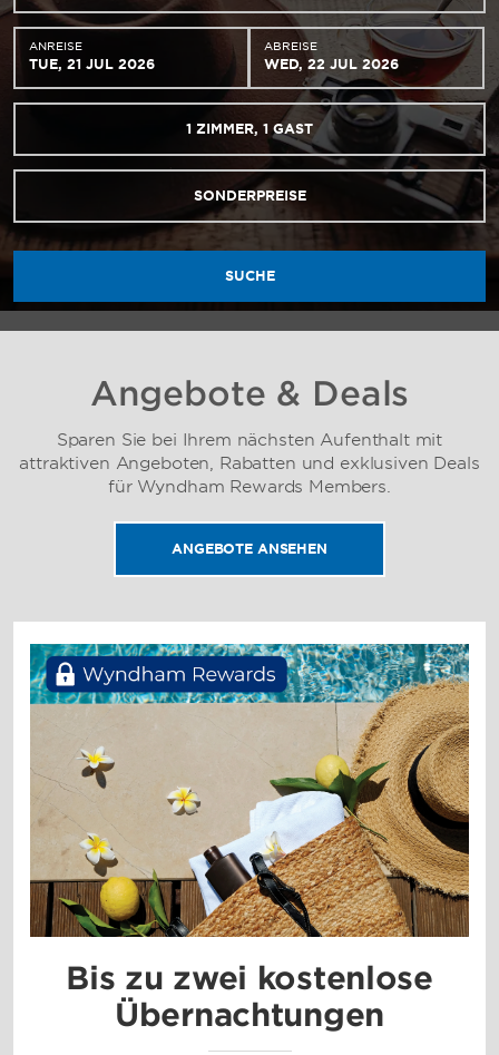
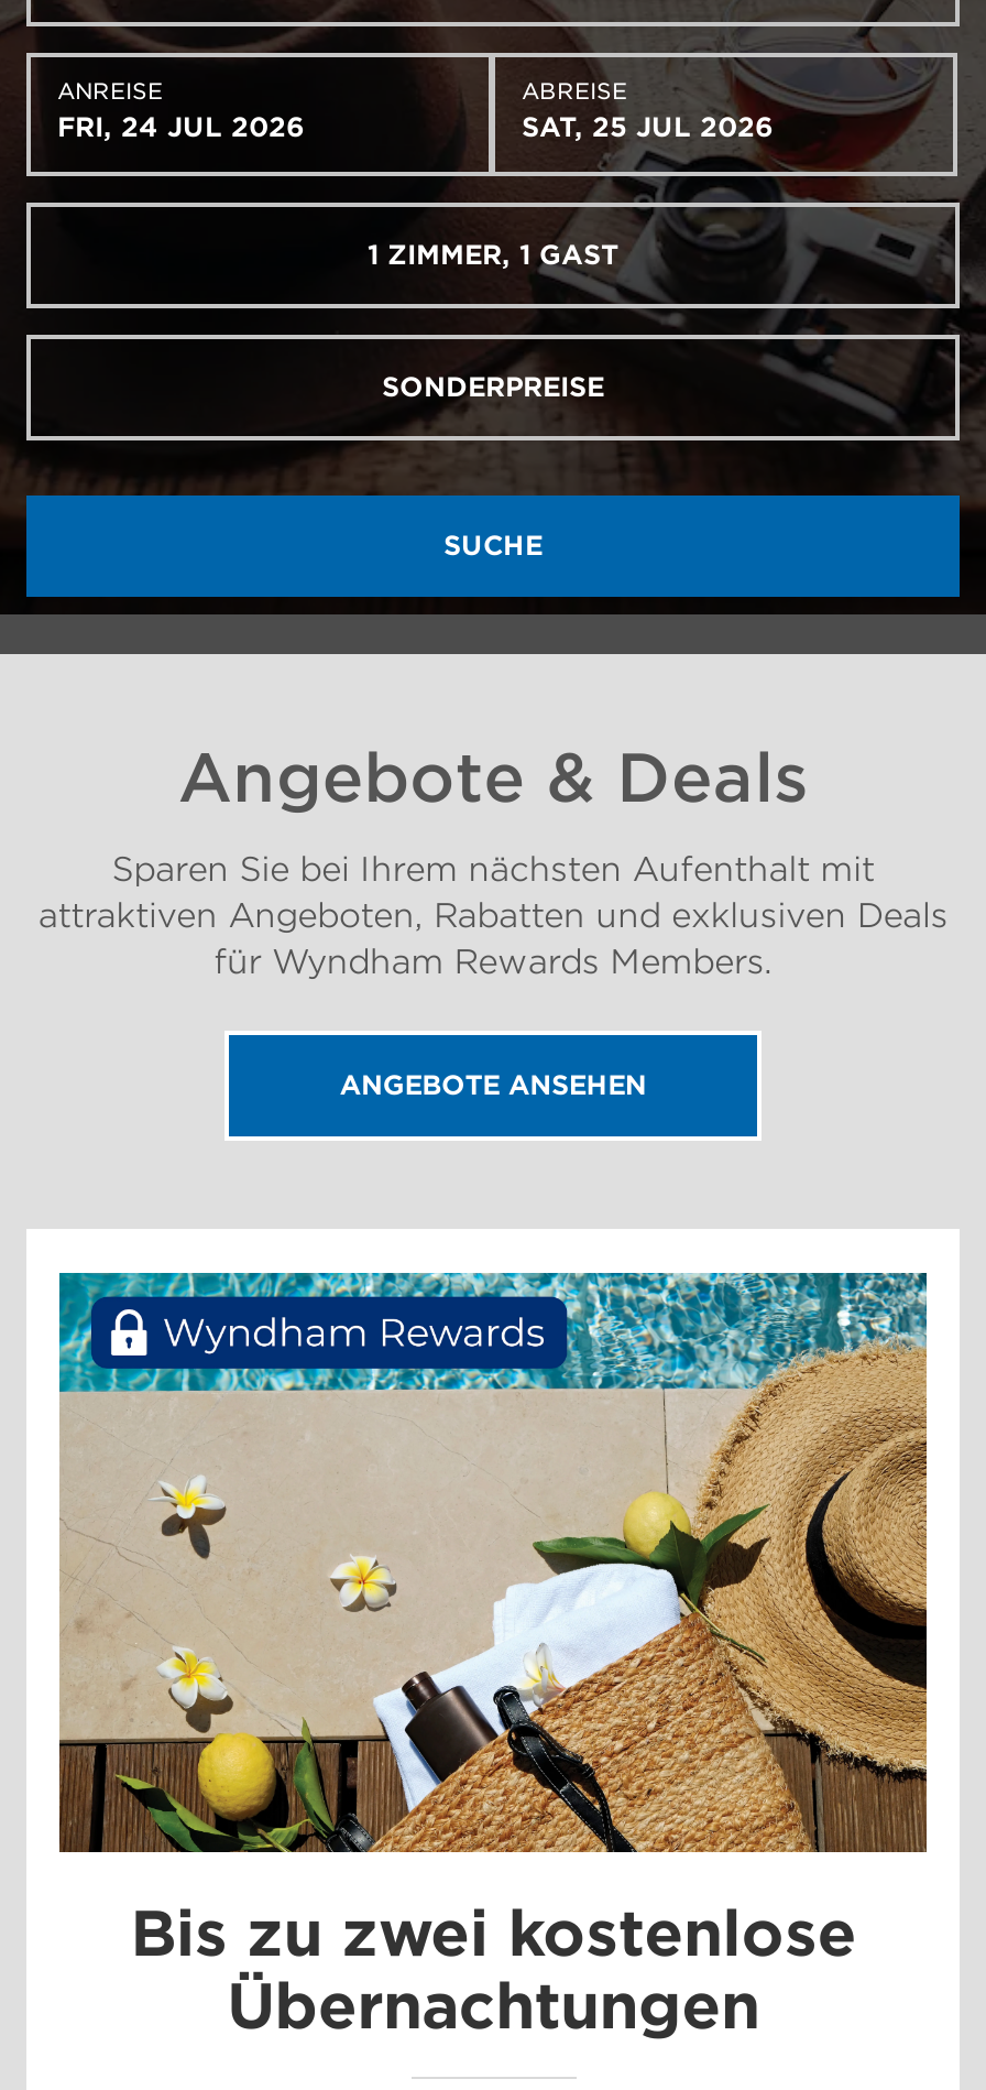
[29,56,155,72] TUE, 21 JUL 2026 -> [57,110,304,143] FRI, 24 JUL 2026
[264,56,399,72] WED, 22 JUL 2026 -> [522,110,773,143] SAT, 25 JUL 2026

